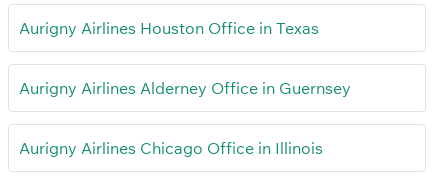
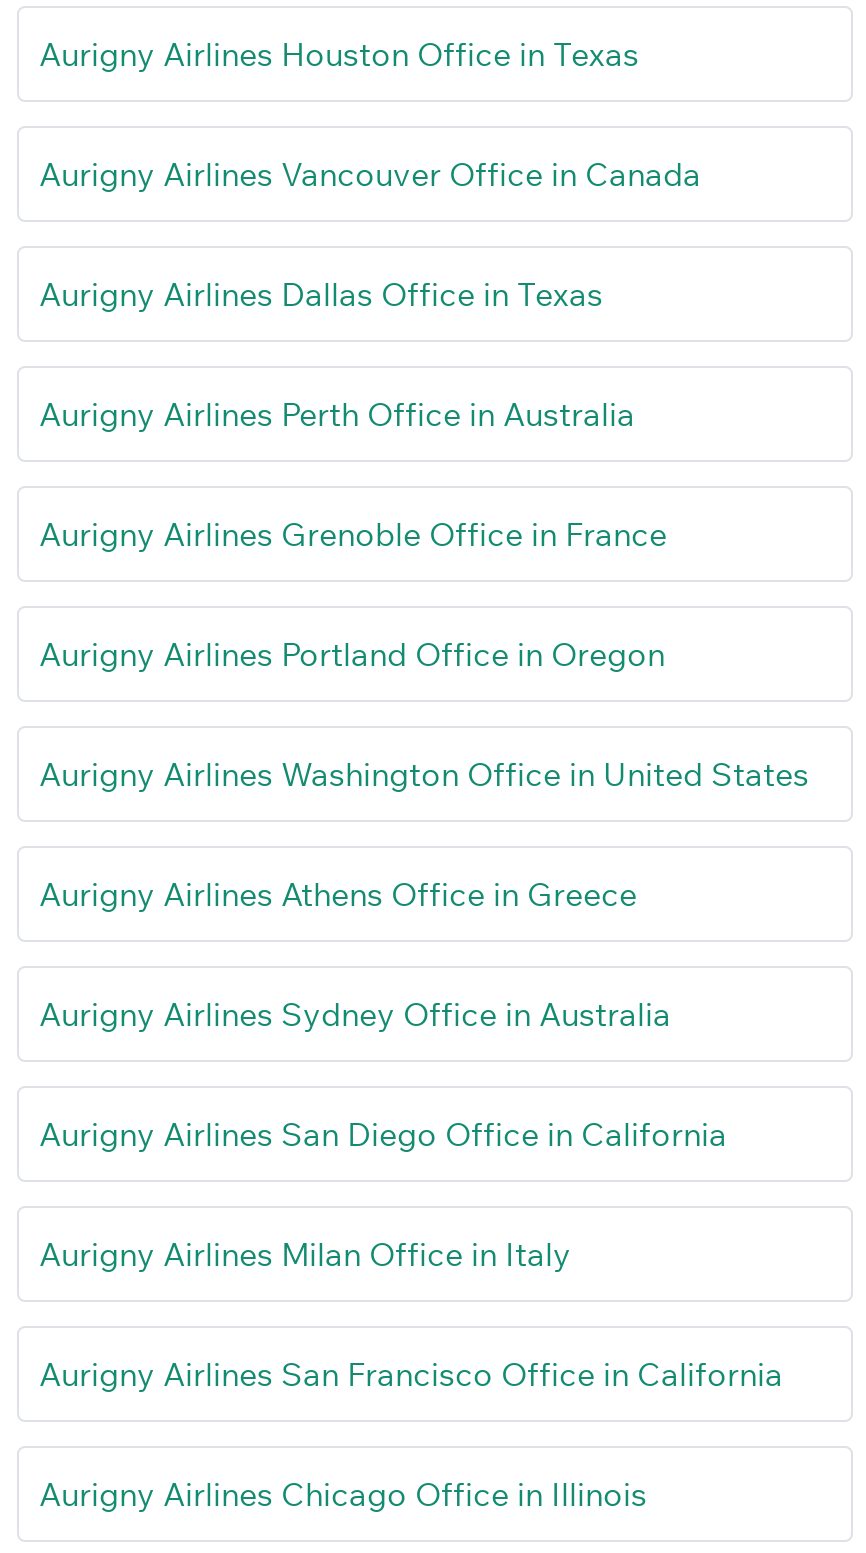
[19,78,351,98] Aurigny Airlines Alderney Office in Guernsey -> [39,154,809,1394] Aurigny Airlines Vancouver Office in Canada | Aurigny Airlines Dallas Office in Texas | Aurigny Airlines Perth Office in Australia | Aurigny Airlines Grenoble Office in France | Aurigny Airlines Portland Office in Oregon | Aurigny Airlines Washington Office in United States | Aurigny Airlines Athens Office in Greece | Aurigny Airlines Sydney Office in Australia | Aurigny Airlines San Diego Office in California | Aurigny Airlines Milan Office in Italy | Aurigny Airlines San Francisco Office in California

